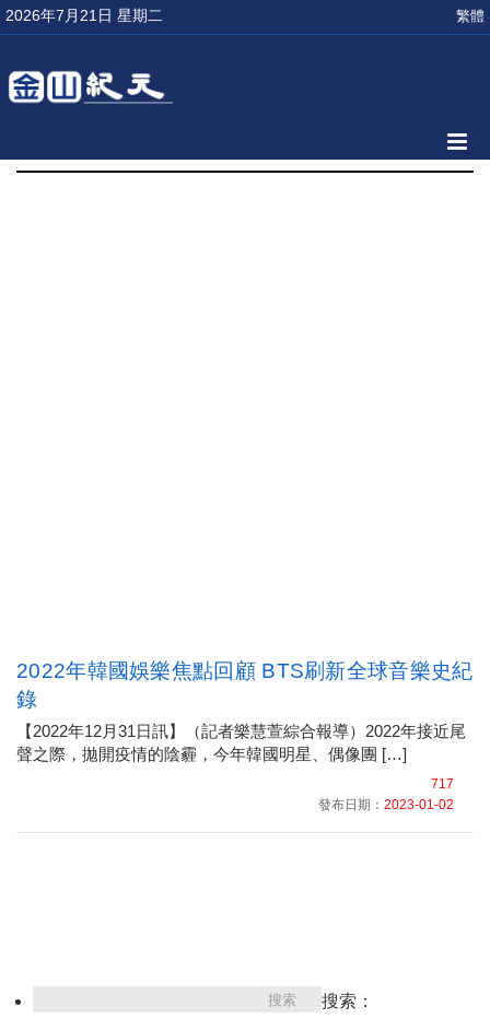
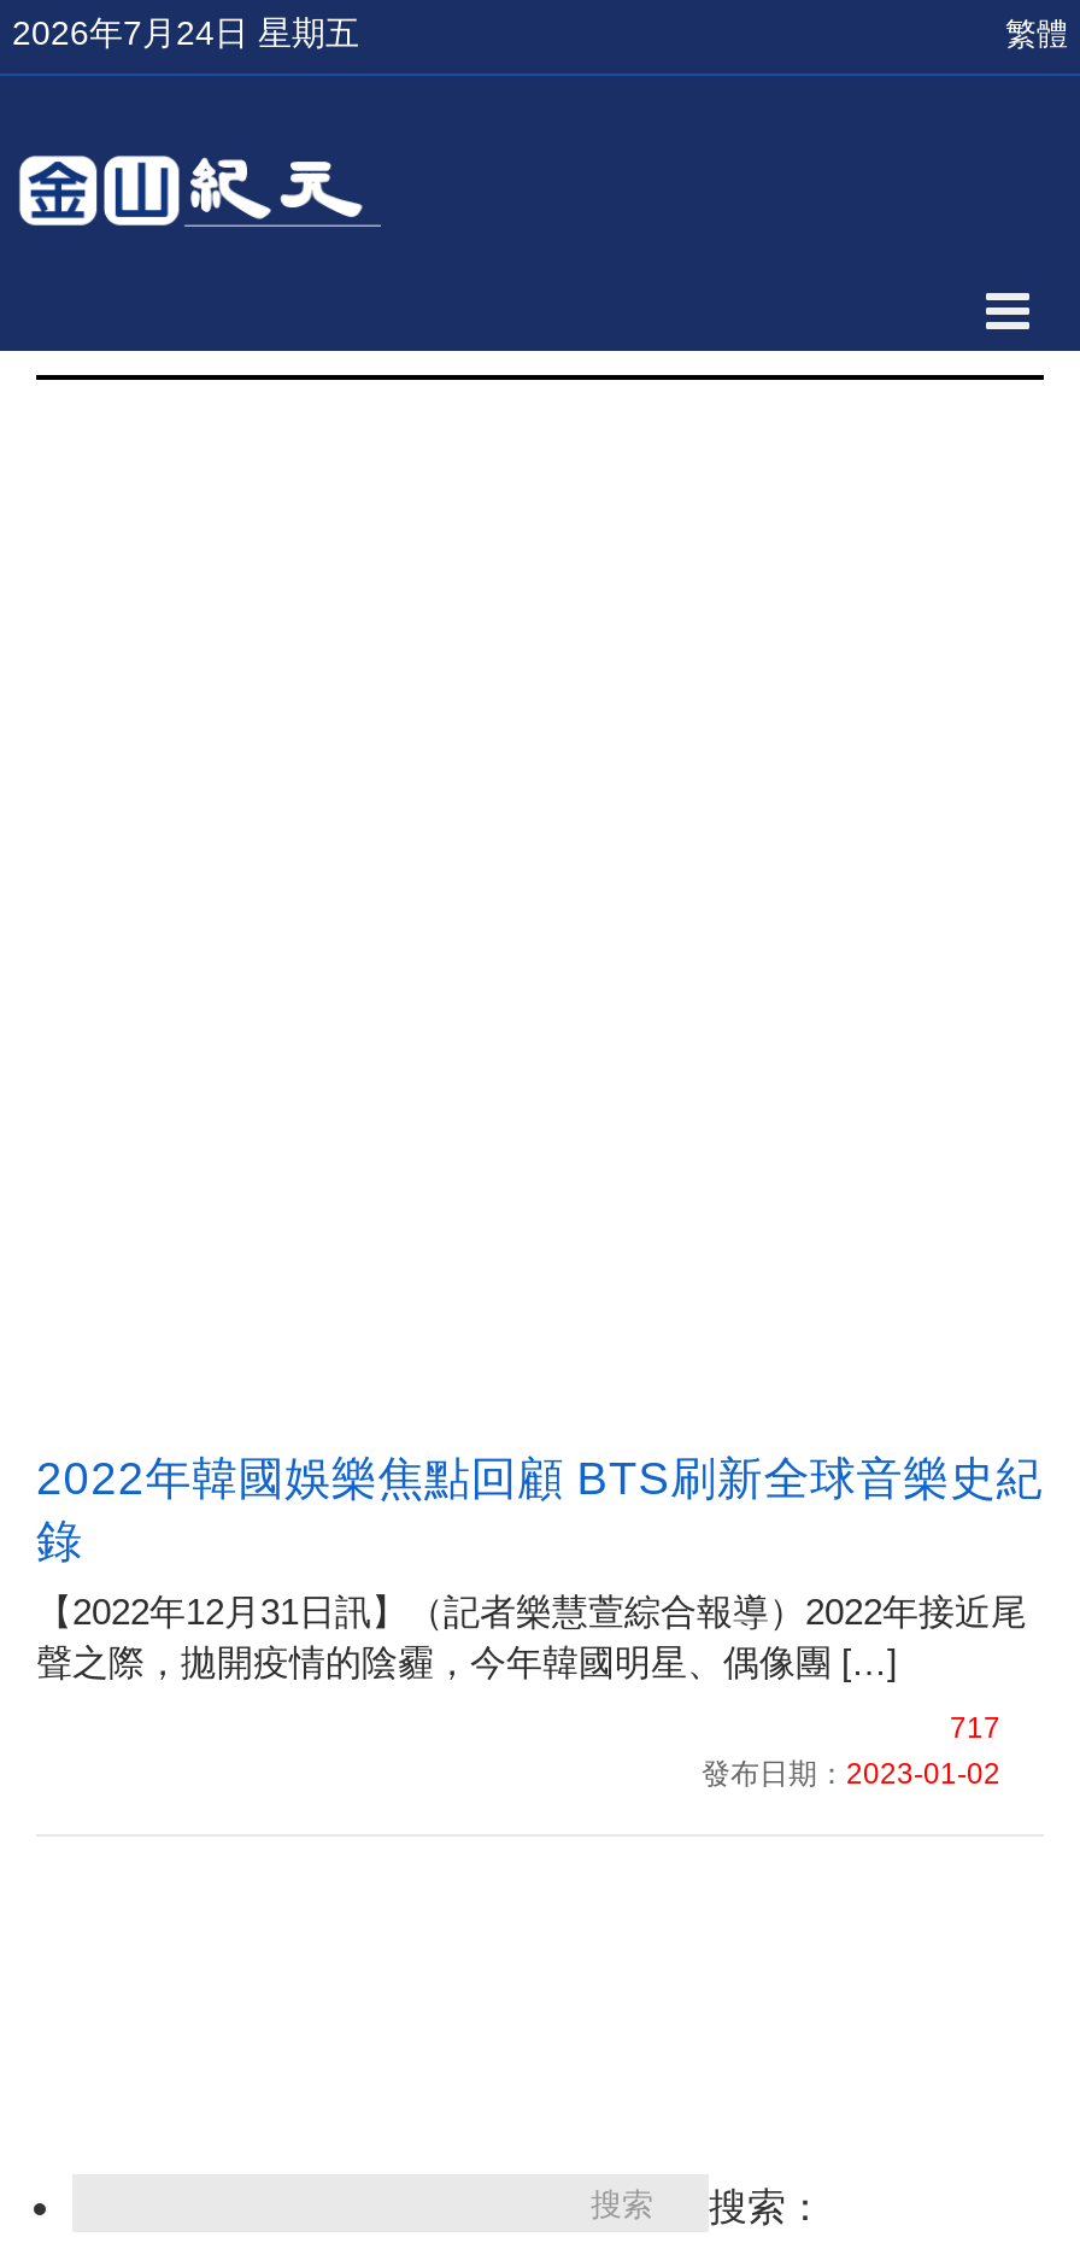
[5,7,163,24] 2026年7月21日 星期二 -> [12,13,359,52] 2026年7月24日 星期五

